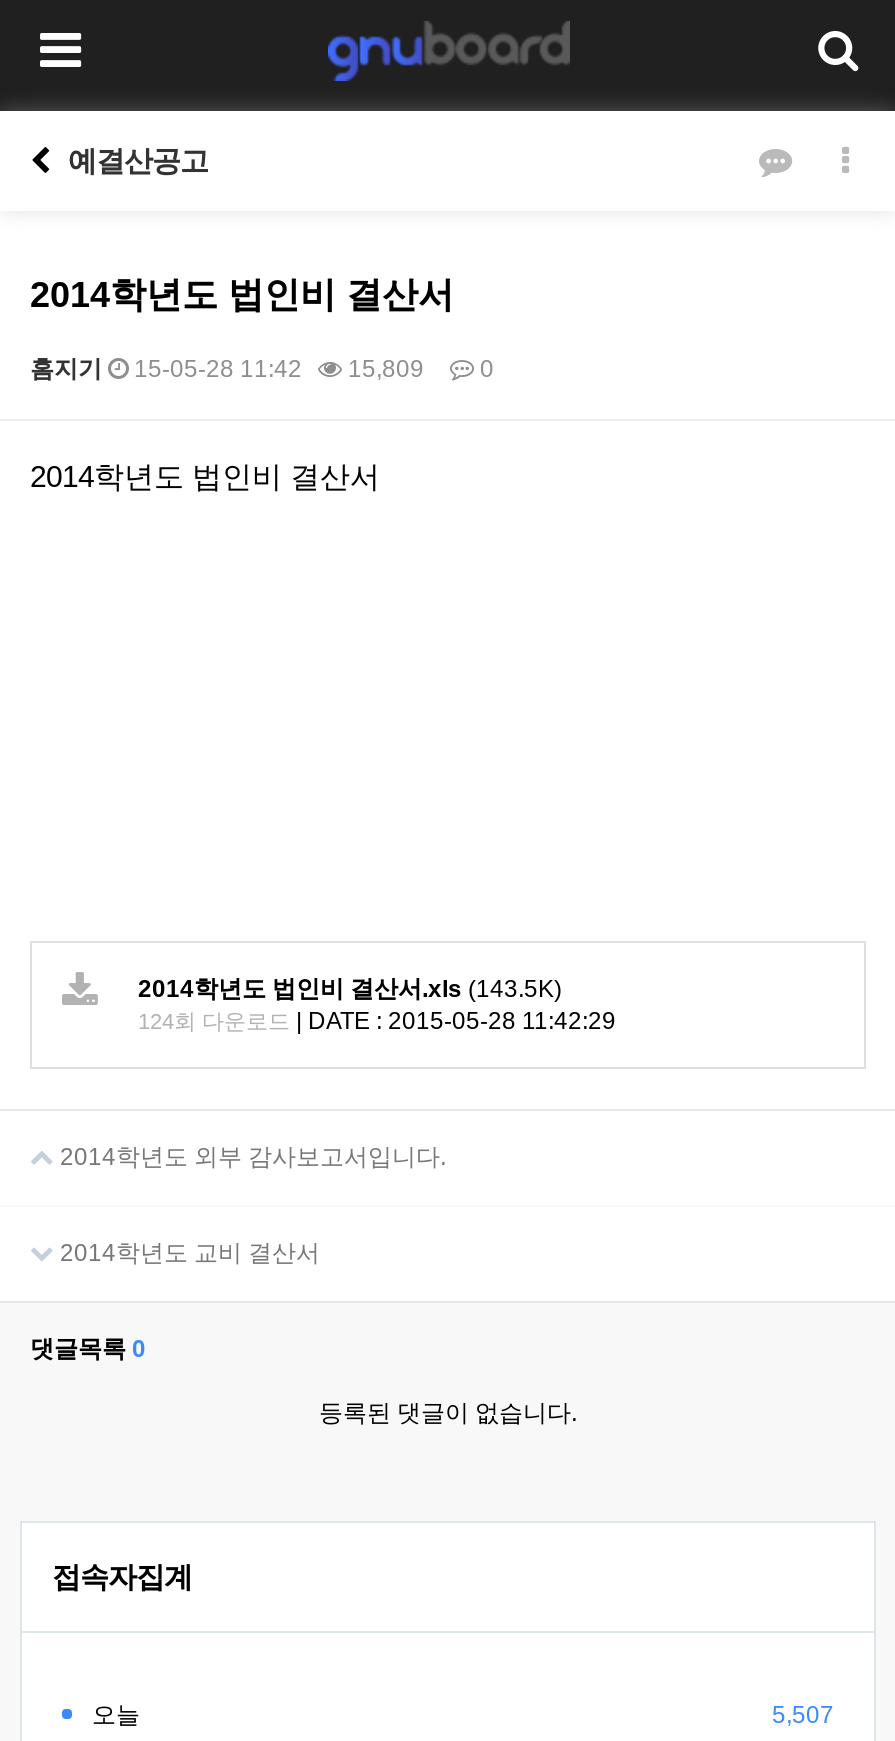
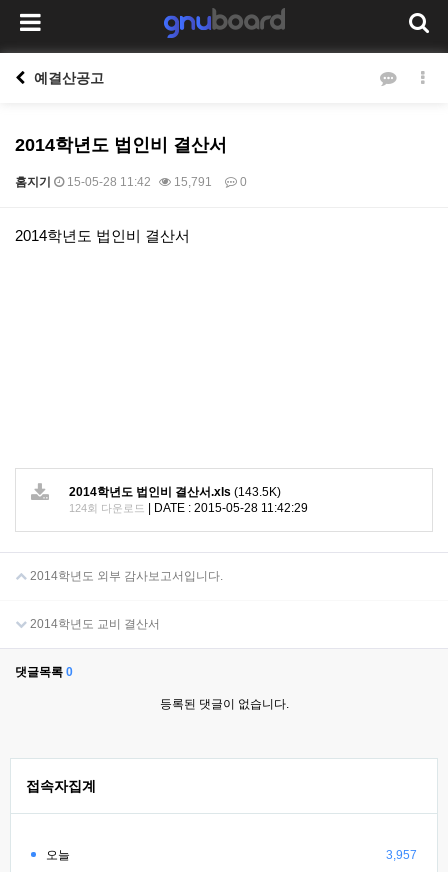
[30,355,494,383] 홈지기 15-05-28 11:42 15,809 0 -> [15,175,247,189] 홈지기 15-05-28 11:42 15,791 0
[772,1701,834,1729] 5,507 -> [386,848,417,862] 3,957

